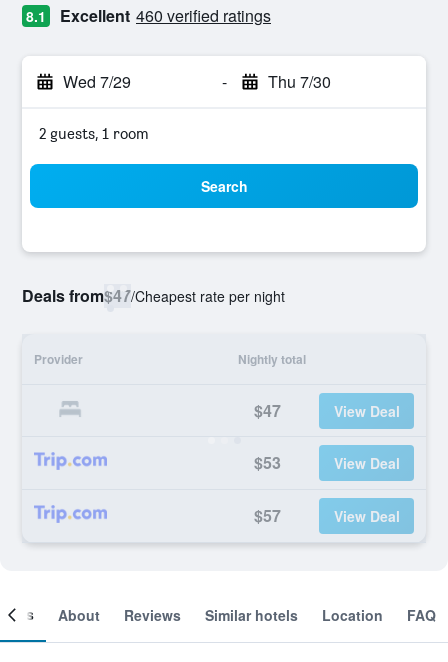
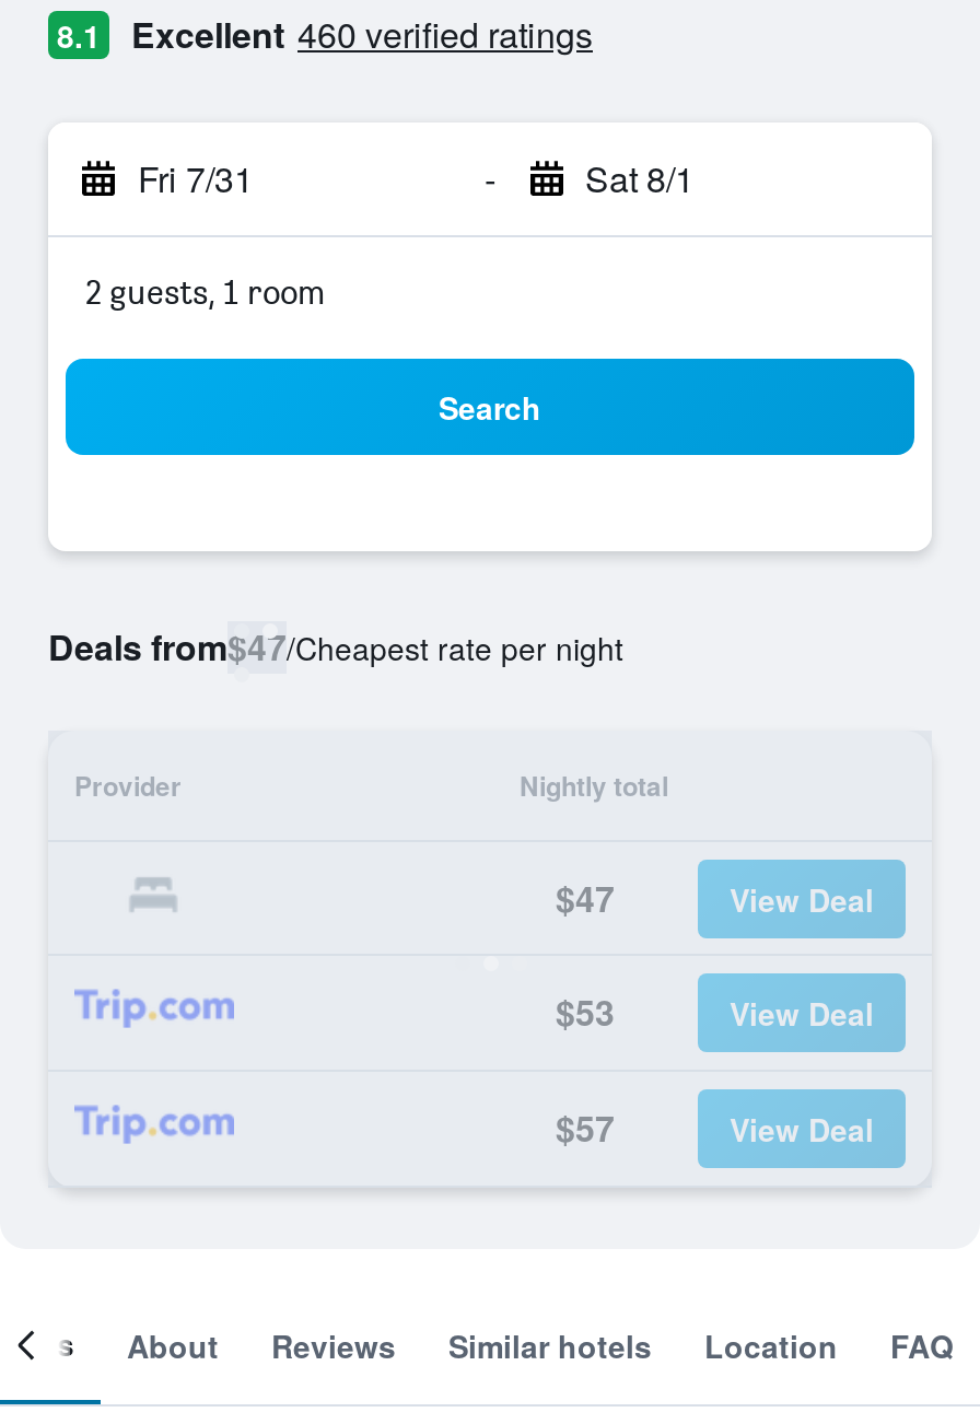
[63,70,131,93] Wed 7/29 -> [138,153,254,203] Fri 7/31
[267,70,330,93] Thu 7/30 -> [585,153,695,203] Sat 8/1

